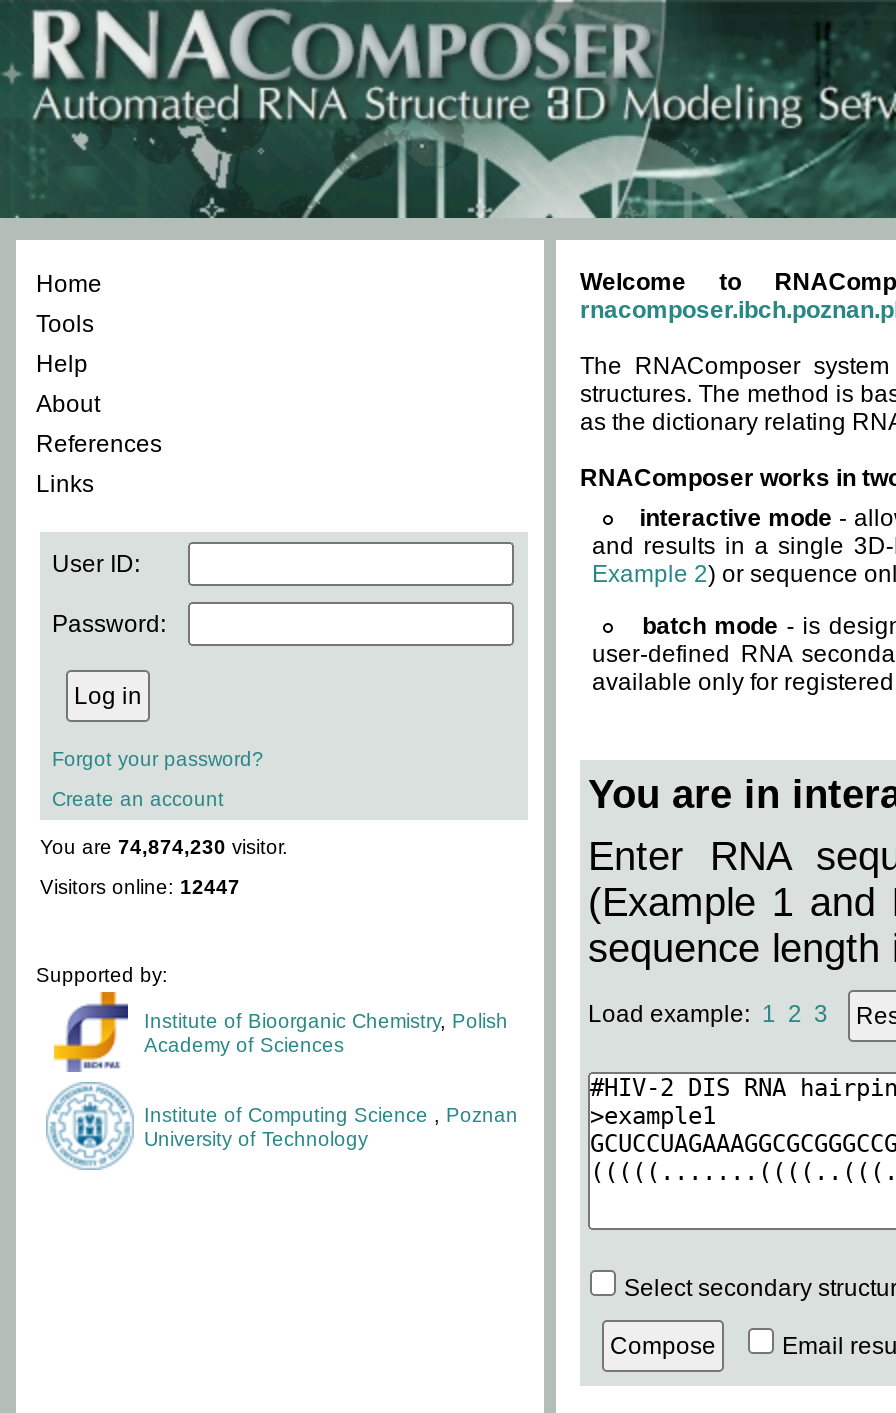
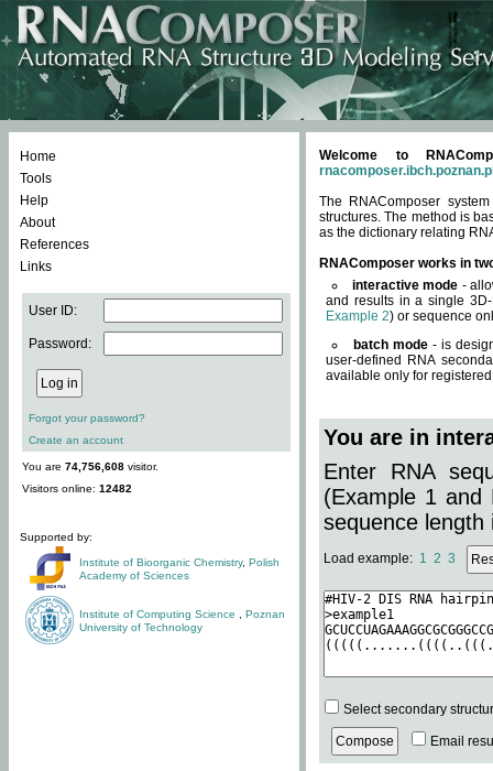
[40,836,288,858] You are 74,874,230 visitor. -> [22,460,158,473] You are 74,756,608 visitor.
[40,876,240,898] Visitors online: 12447 -> [22,482,132,495] Visitors online: 12482

